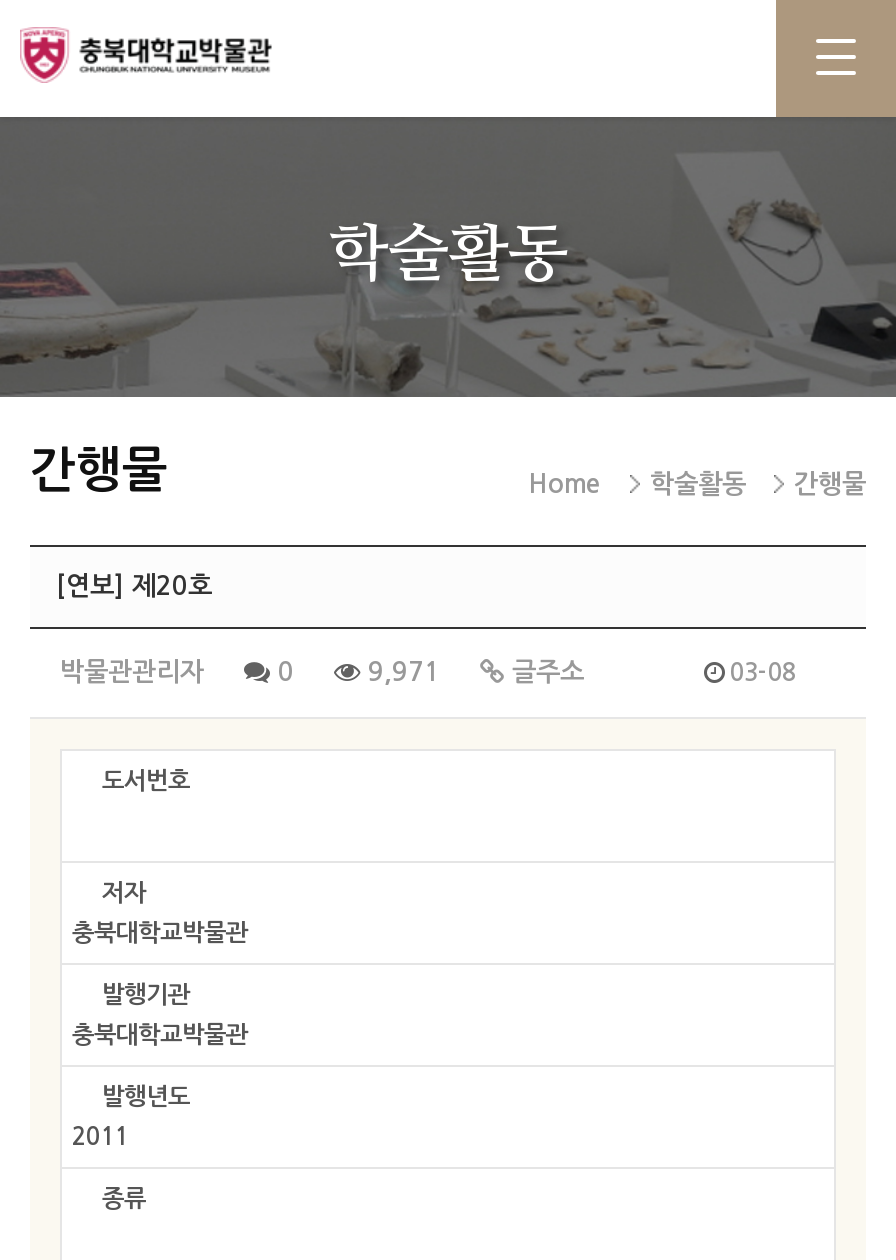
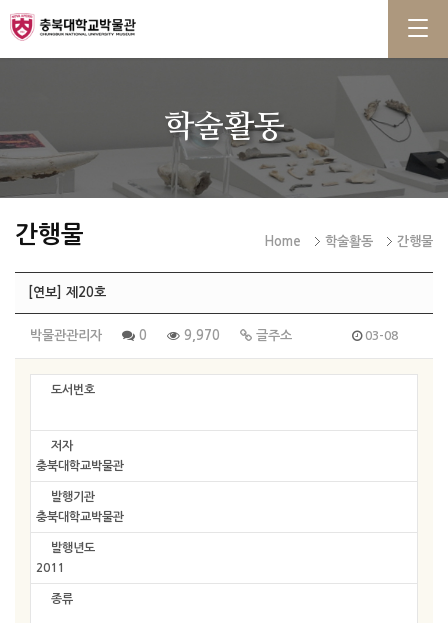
[360,659,440,685] 9,971 -> [180,329,220,342] 9,970

